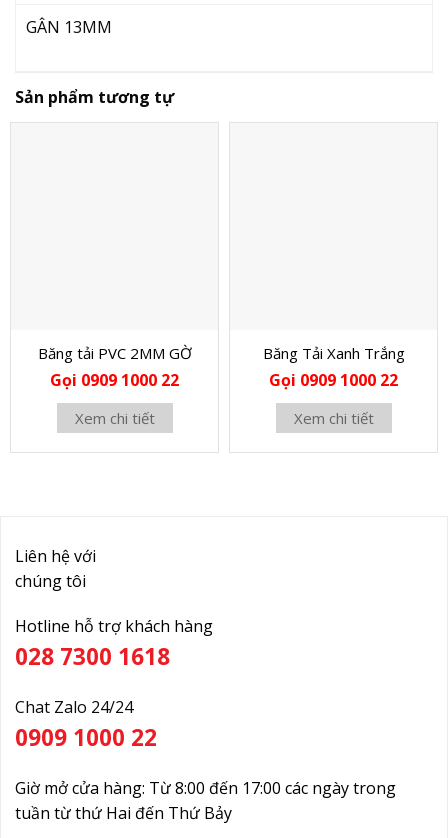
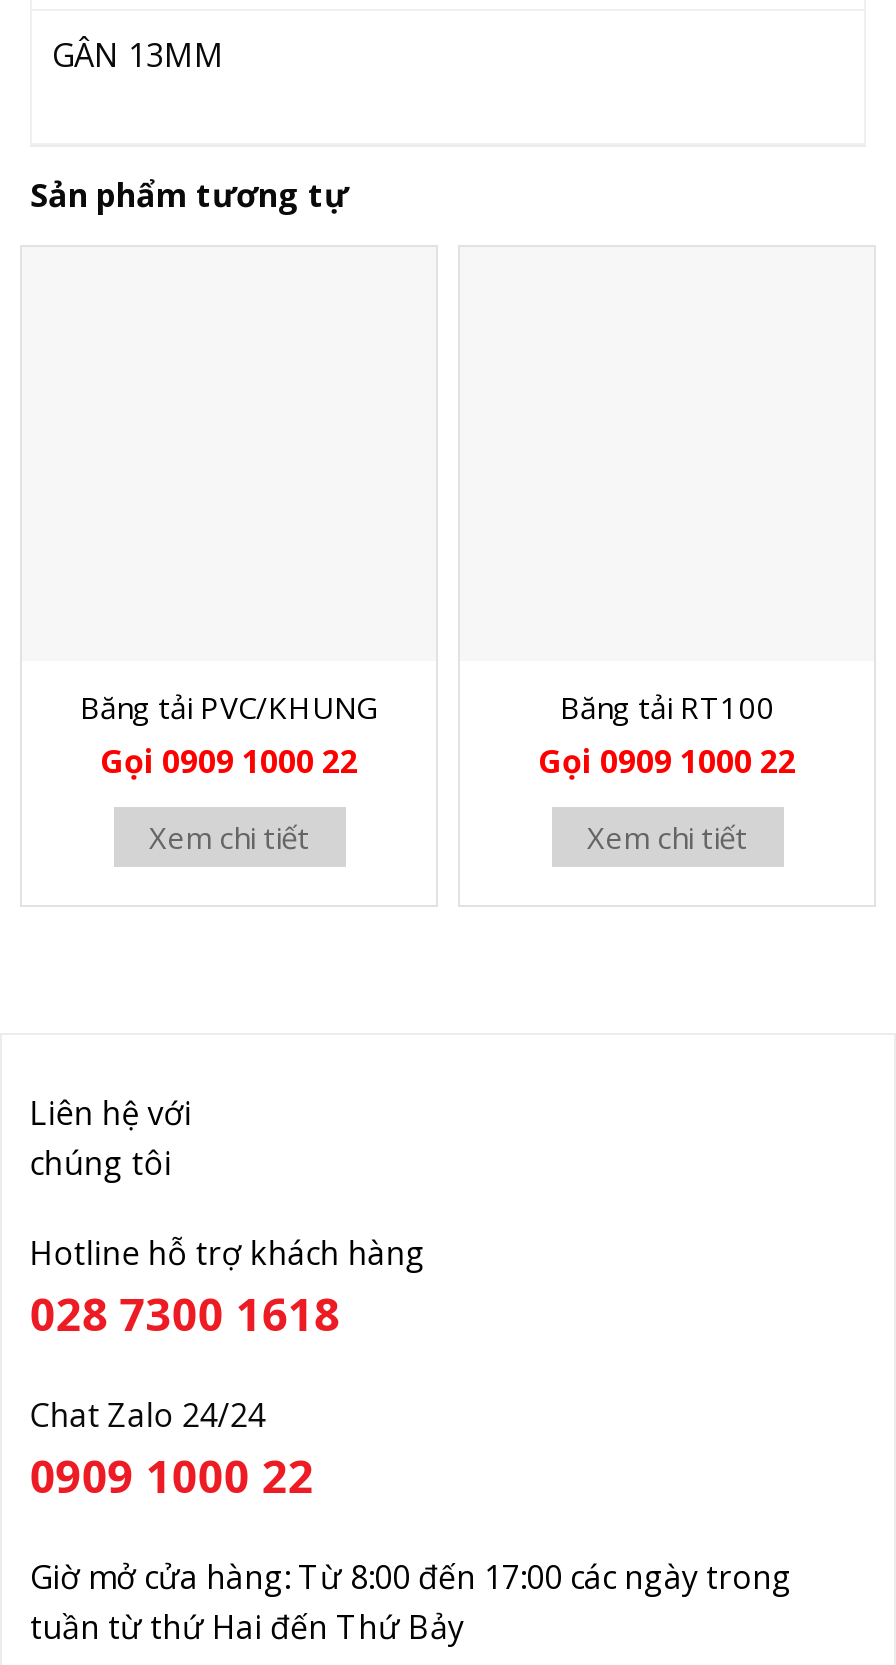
[37,343,191,363] Băng tải PVC 2MM GỜ -> [80,687,378,727] Băng tải PVC/KHUNG
[262,343,404,363] Băng Tải Xanh Trắng -> [560,687,774,727] Băng tải RT100

